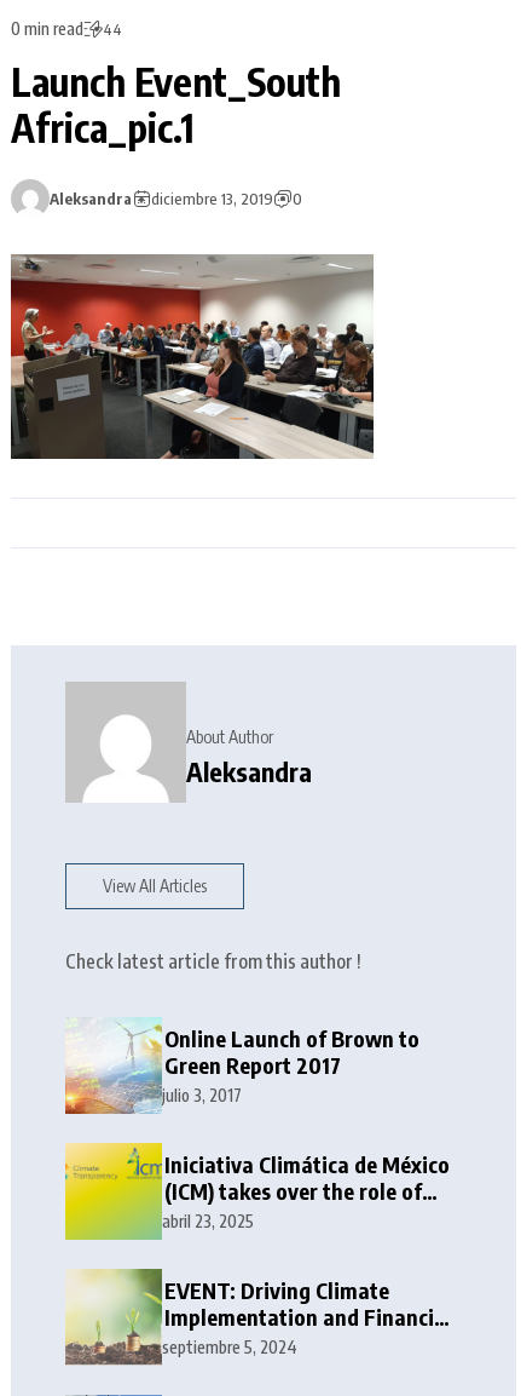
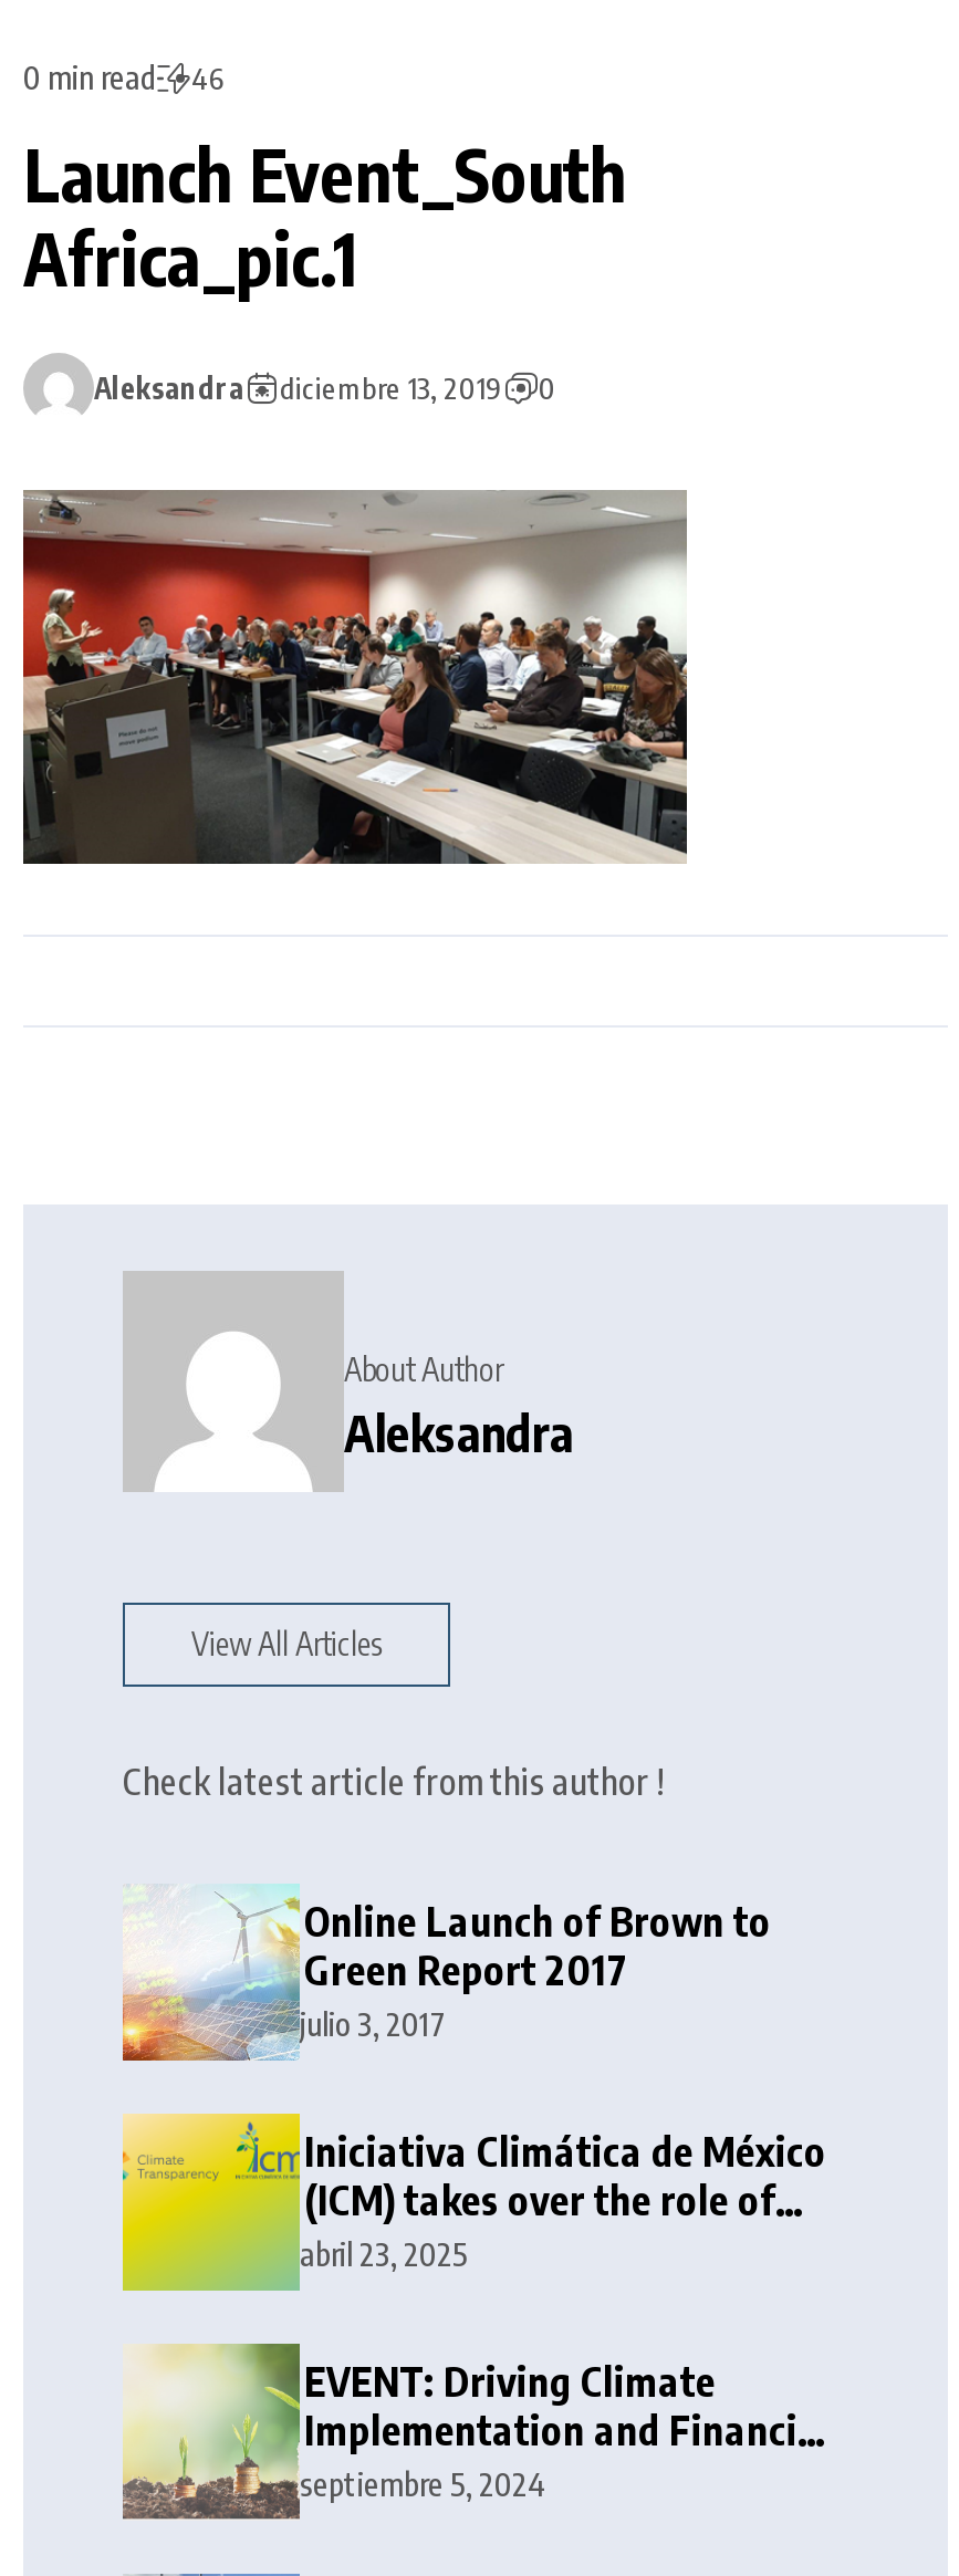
[11,18,122,39] 0 min read 44 -> [23,59,227,96] 0 min read 46

